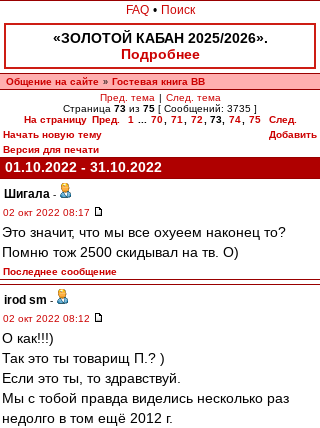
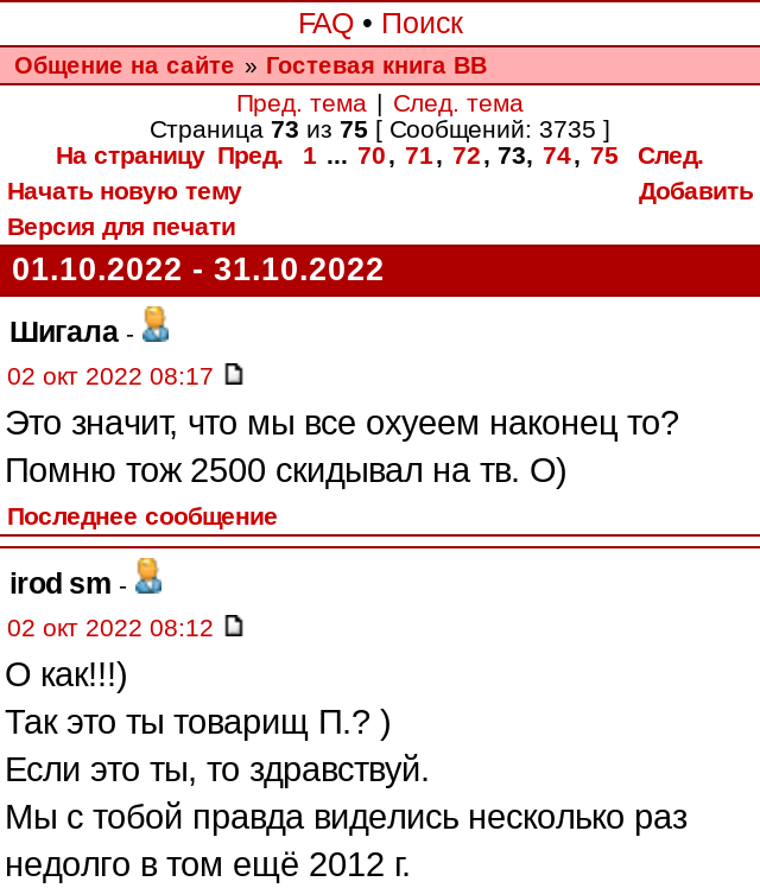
[52,30,267,62] «ЗОЛОТОЙ КАБАН 2025/2026». | Подробнее -> none

